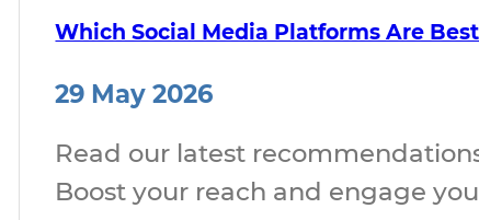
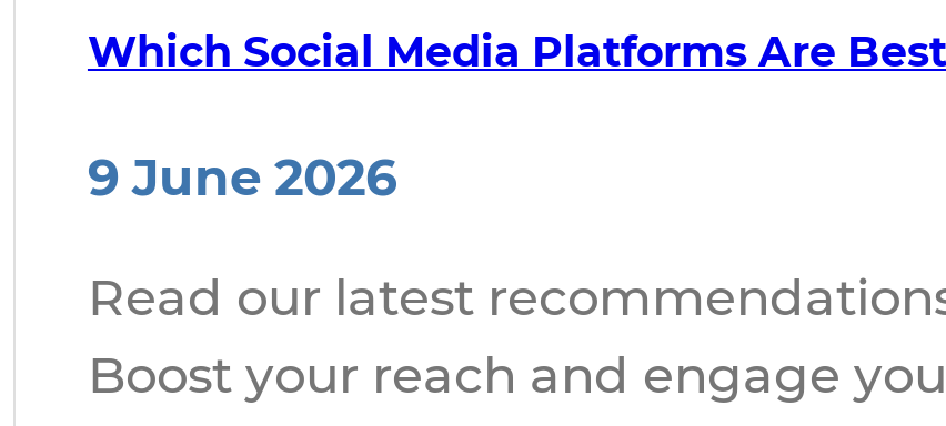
[55,79,213,110] 29 May 2026 -> [88,146,396,208] 9 June 2026

